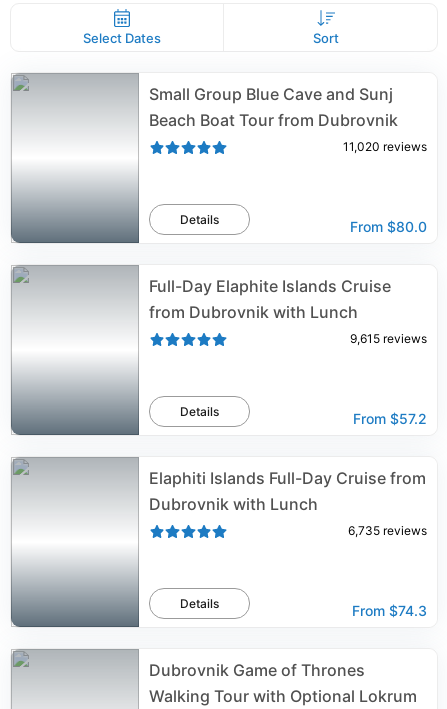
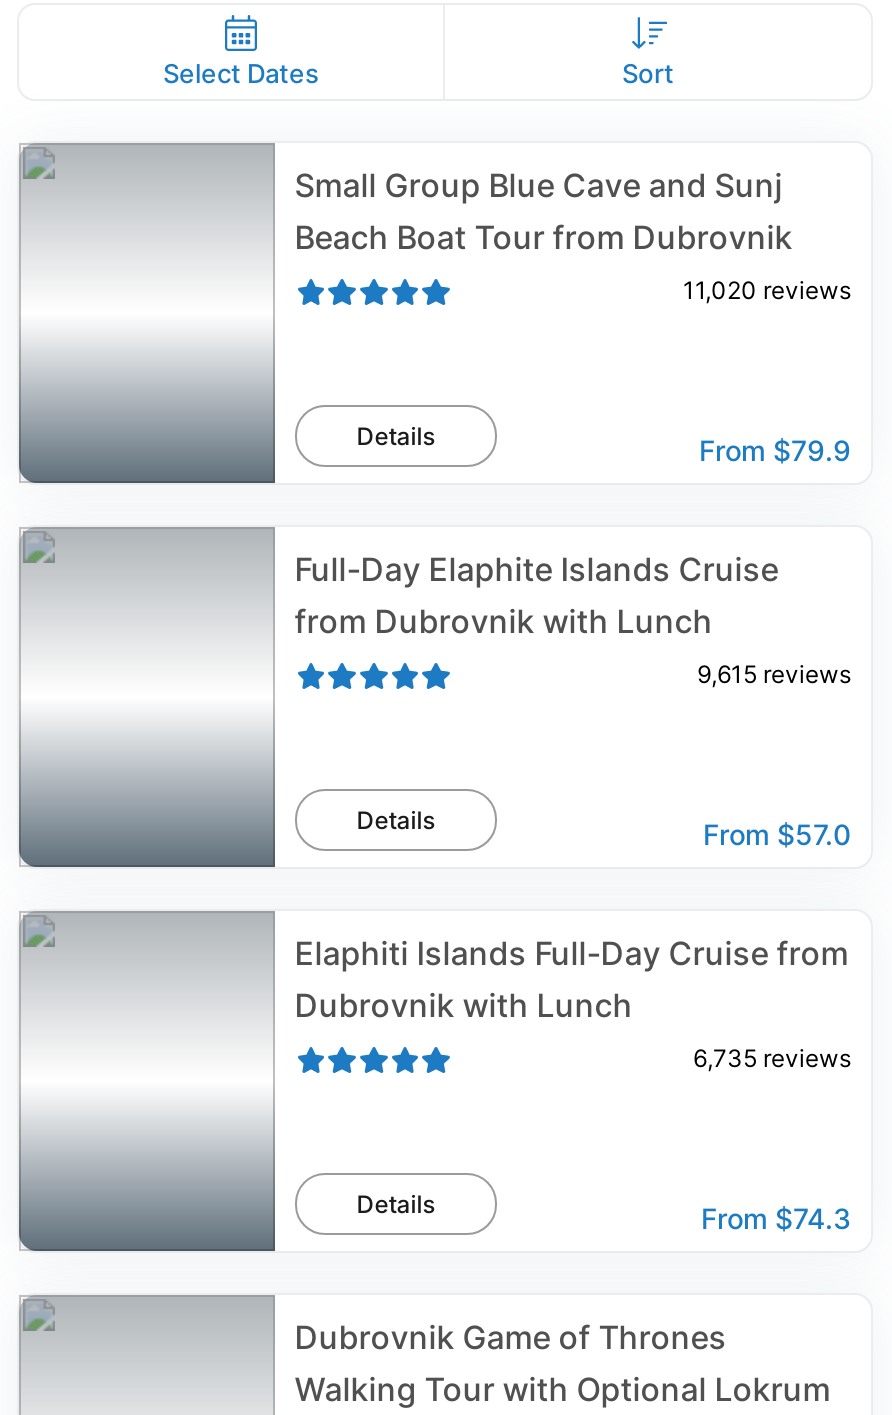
[350,218,427,235] From $80.0 -> [699,433,851,467] From $79.9
[353,410,427,427] From $57.2 -> [703,817,851,851] From $57.0

